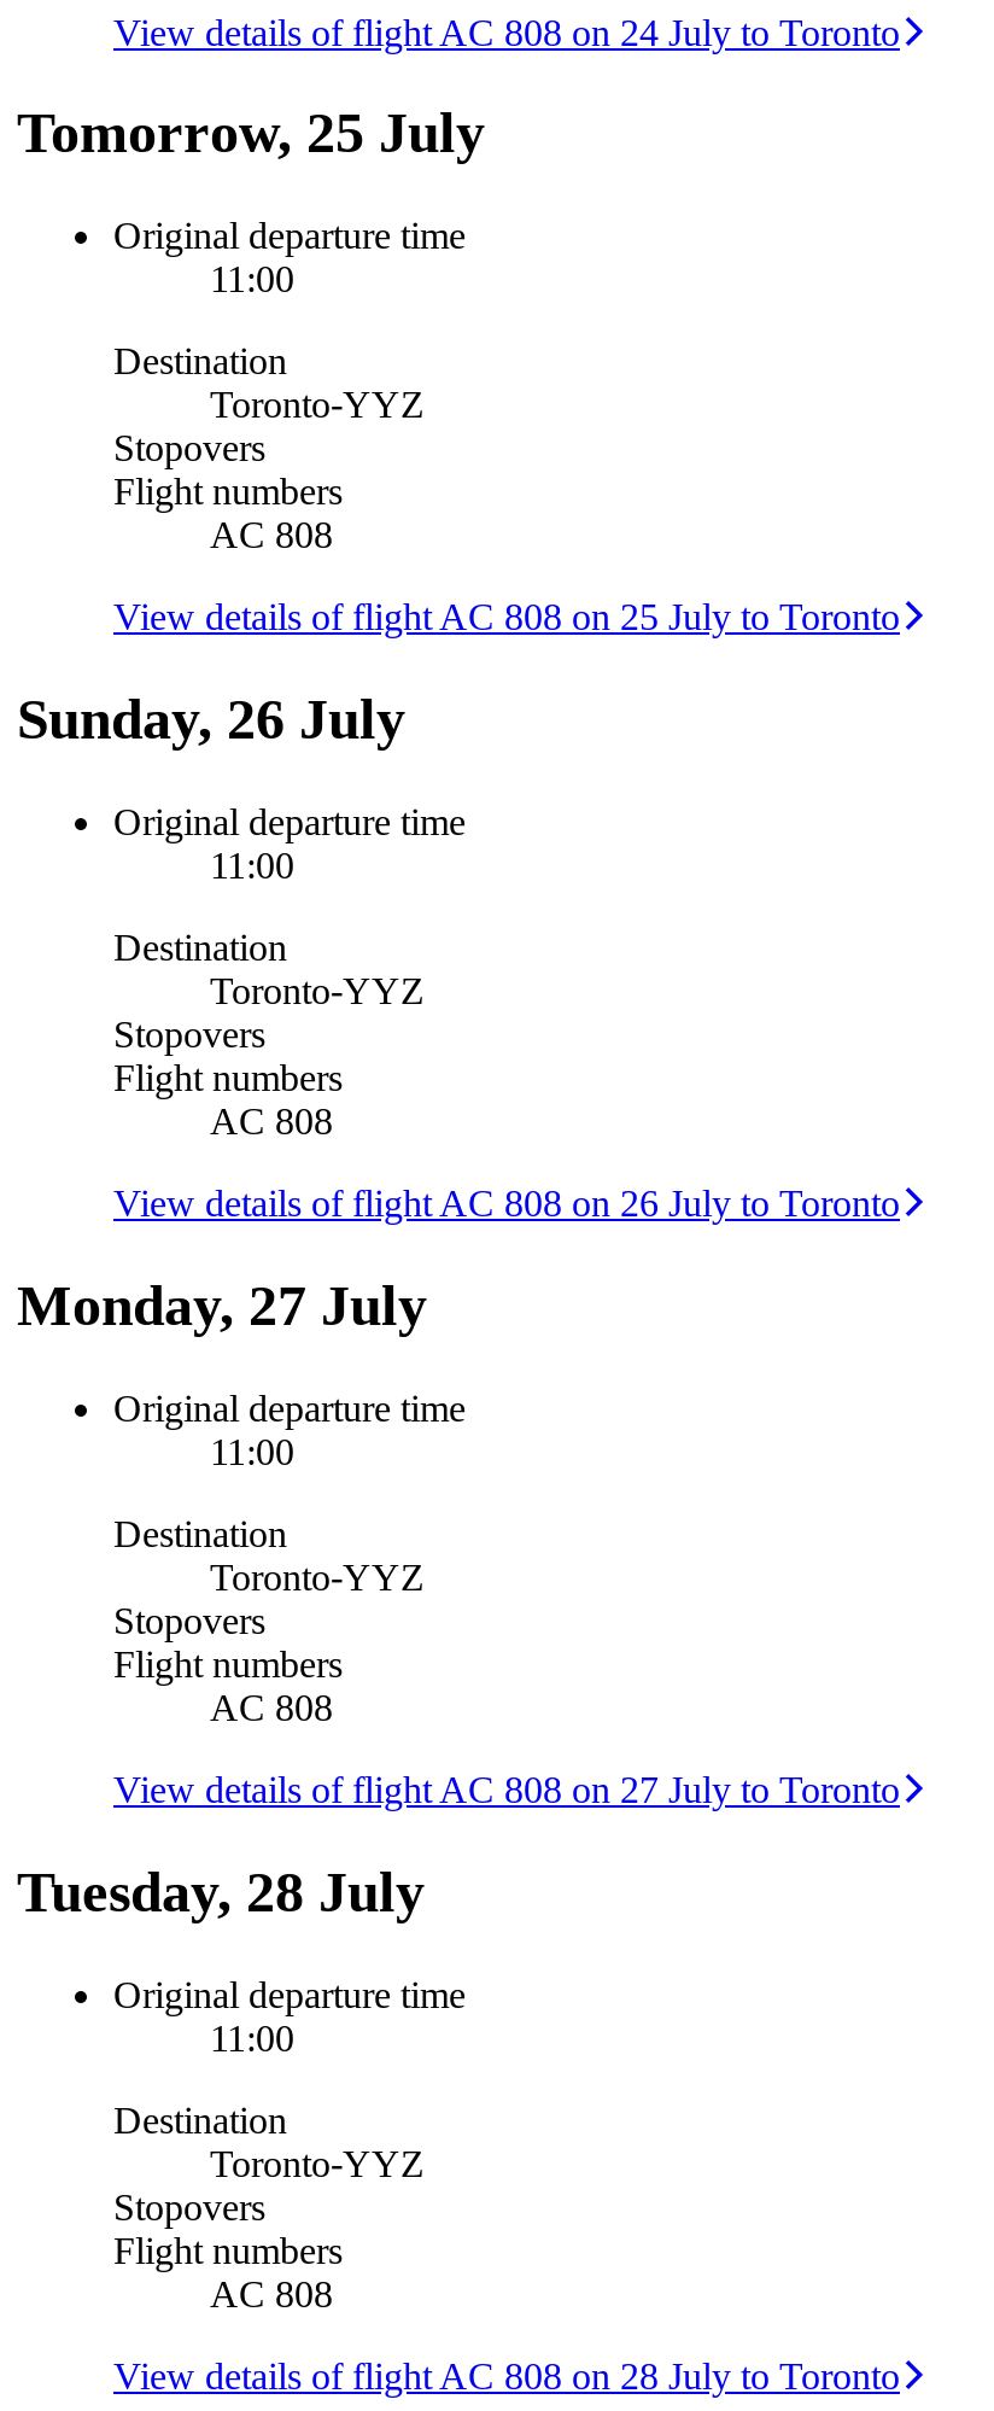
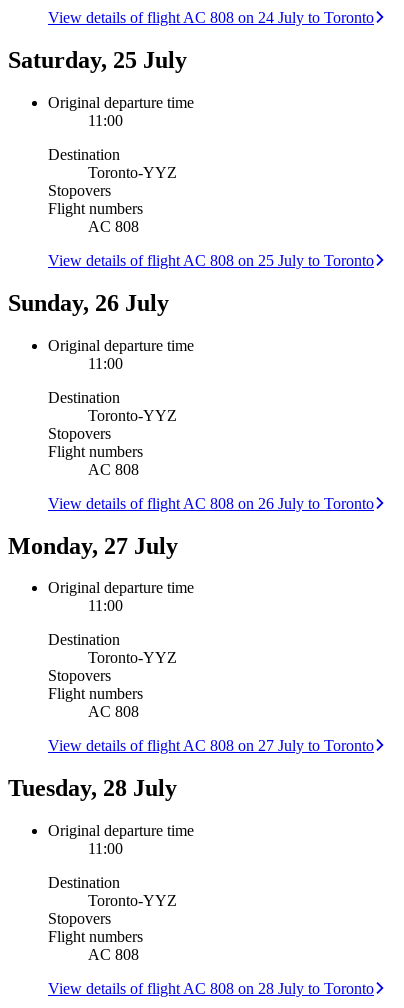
[17,102,485,165] Tomorrow, 25 July -> [8,47,187,73] Saturday, 25 July

